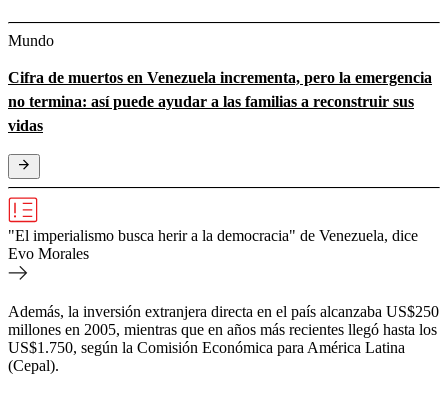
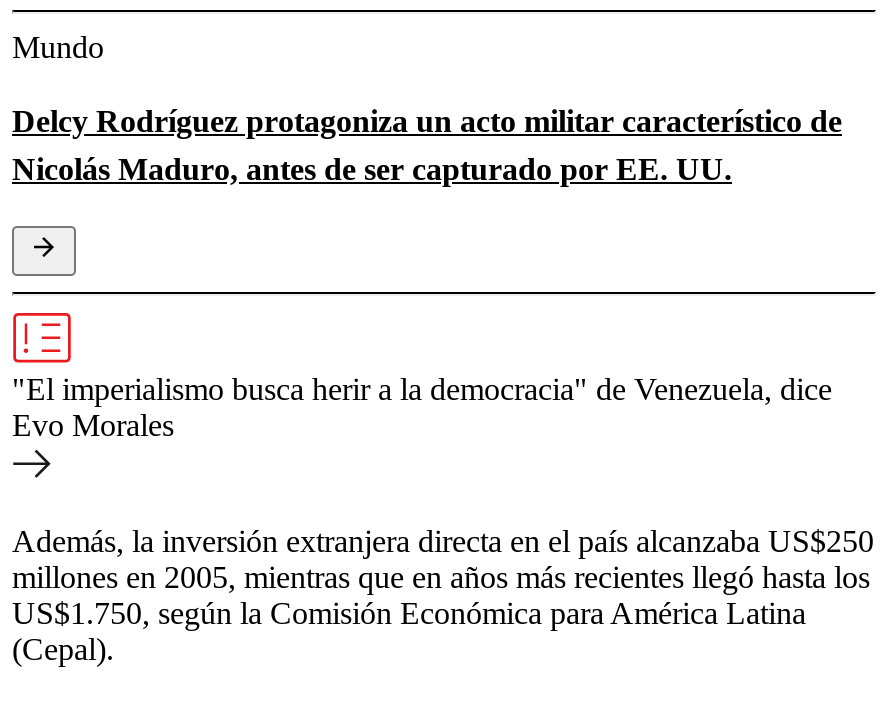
[8,69,432,134] Cifra de muertos en Venezuela incrementa, pero la emergencia | no termina: así puede ayudar a las familias a reconstruir sus | vidas -> [12,104,842,186] Delcy Rodríguez protagoniza un acto militar característico de | Nicolás Maduro, antes de ser capturado por EE. UU.

